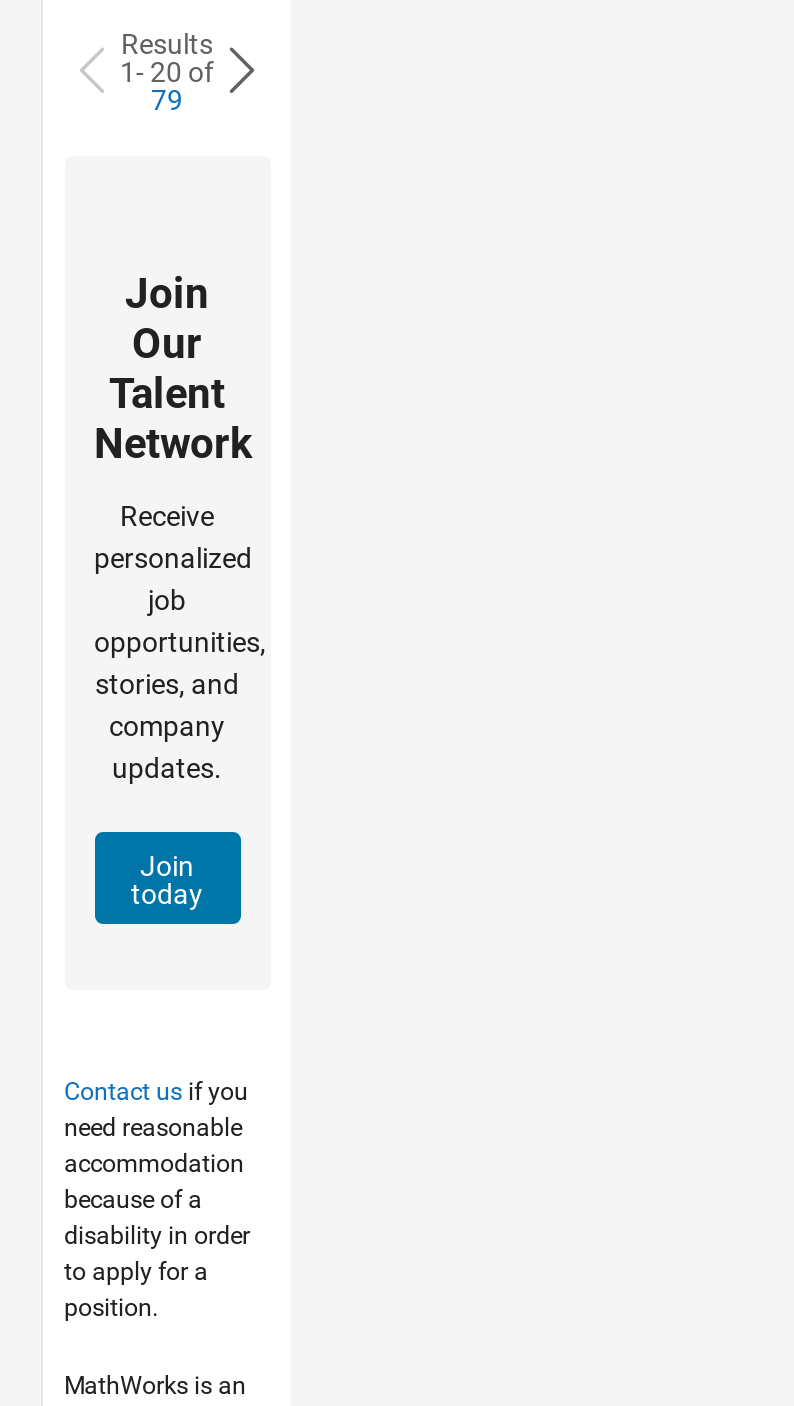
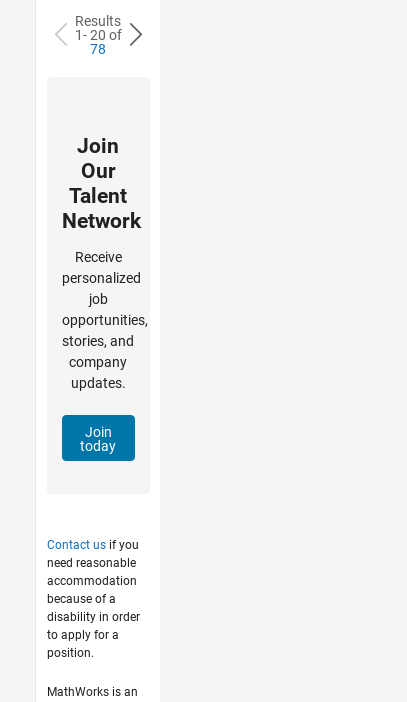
[151,84,183,116] 79 -> [90,41,106,57] 78

